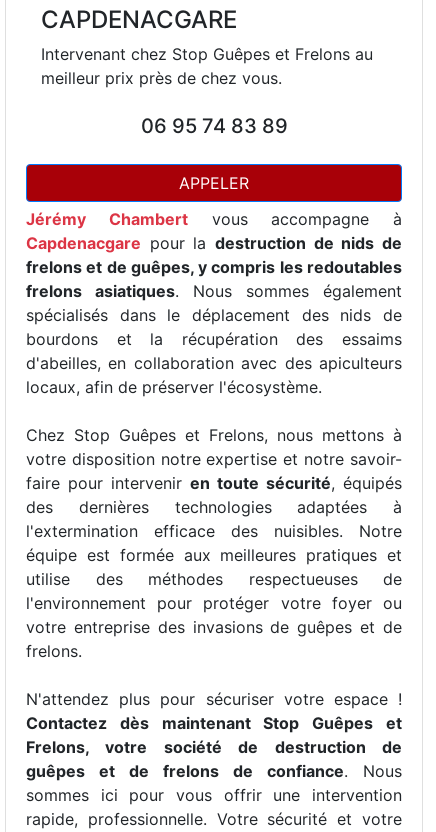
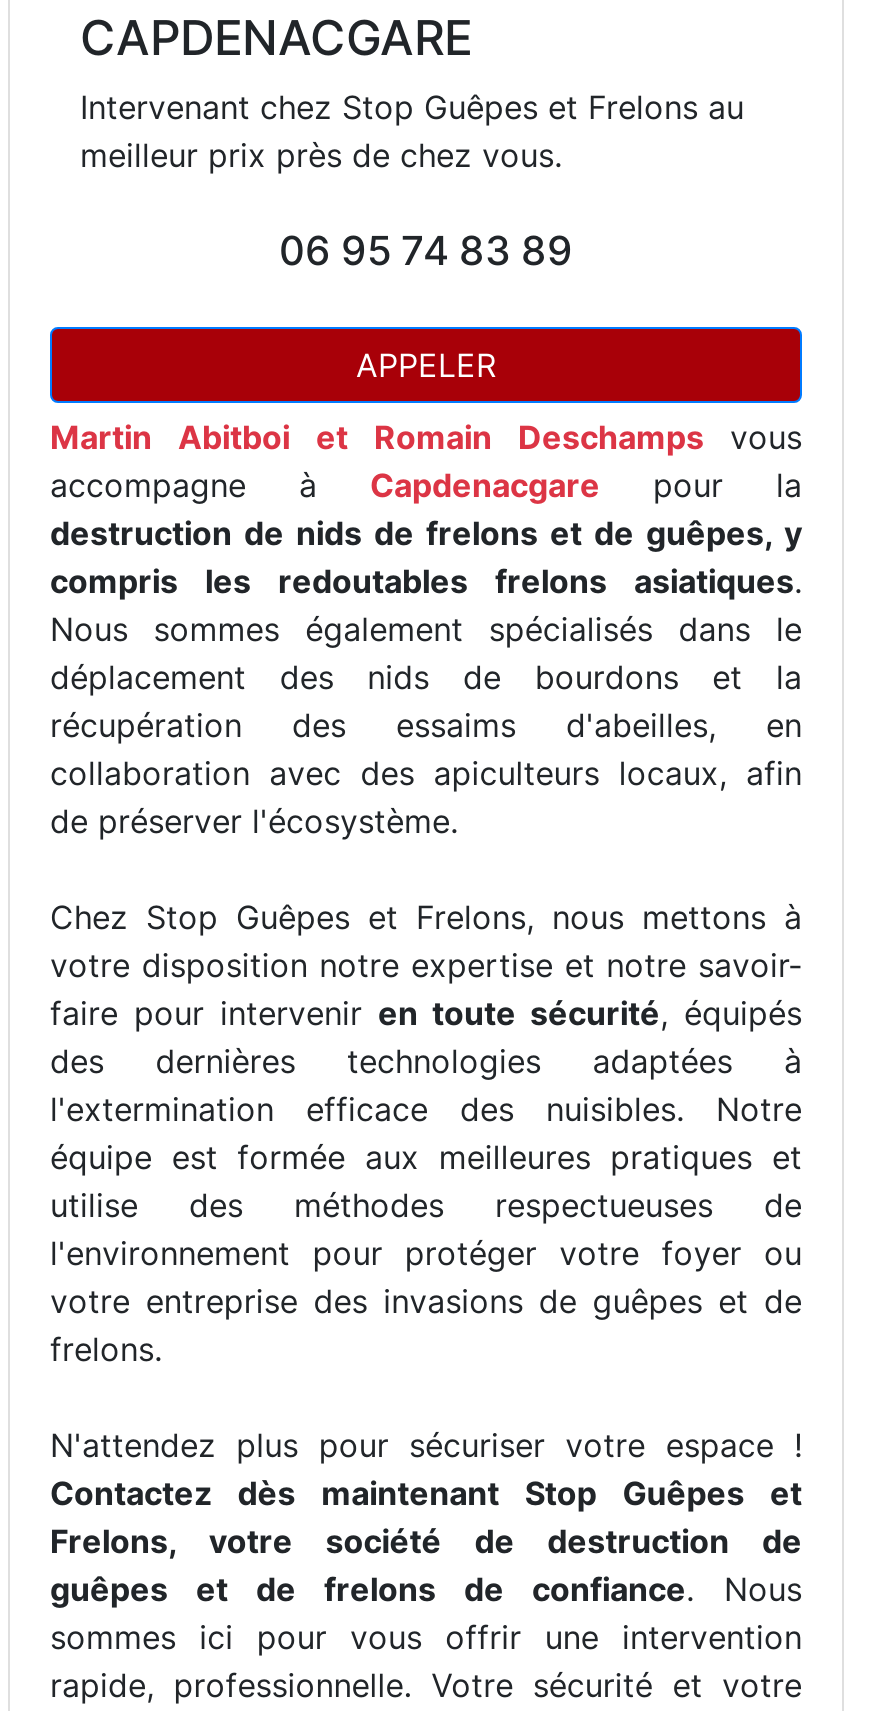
[26,209,402,397] Jérémy Chambert vous accompagne à | Capdenacgare pour la destruction de nids de | frelons et de guêpes, y compris les redoutables | frelons asiatiques. Nous sommes également | spécialisés dans le déplacement des nids de | bourdons et la récupération des essaims | d'abeilles, en collaboration avec des apiculteurs | locaux, afin de préserver l'écosystème. -> [50,417,802,841] Martin Abitboi et Romain Deschamps vous | accompagne à Capdenacgare pour la | destruction de nids de frelons et de guêpes, y | compris les redoutables frelons asiatiques. | Nous sommes également spécialisés dans le | déplacement des nids de bourdons et la | récupération des essaims d'abeilles, en | collaboration avec des apiculteurs locaux, afin | de préserver l'écosystème.

